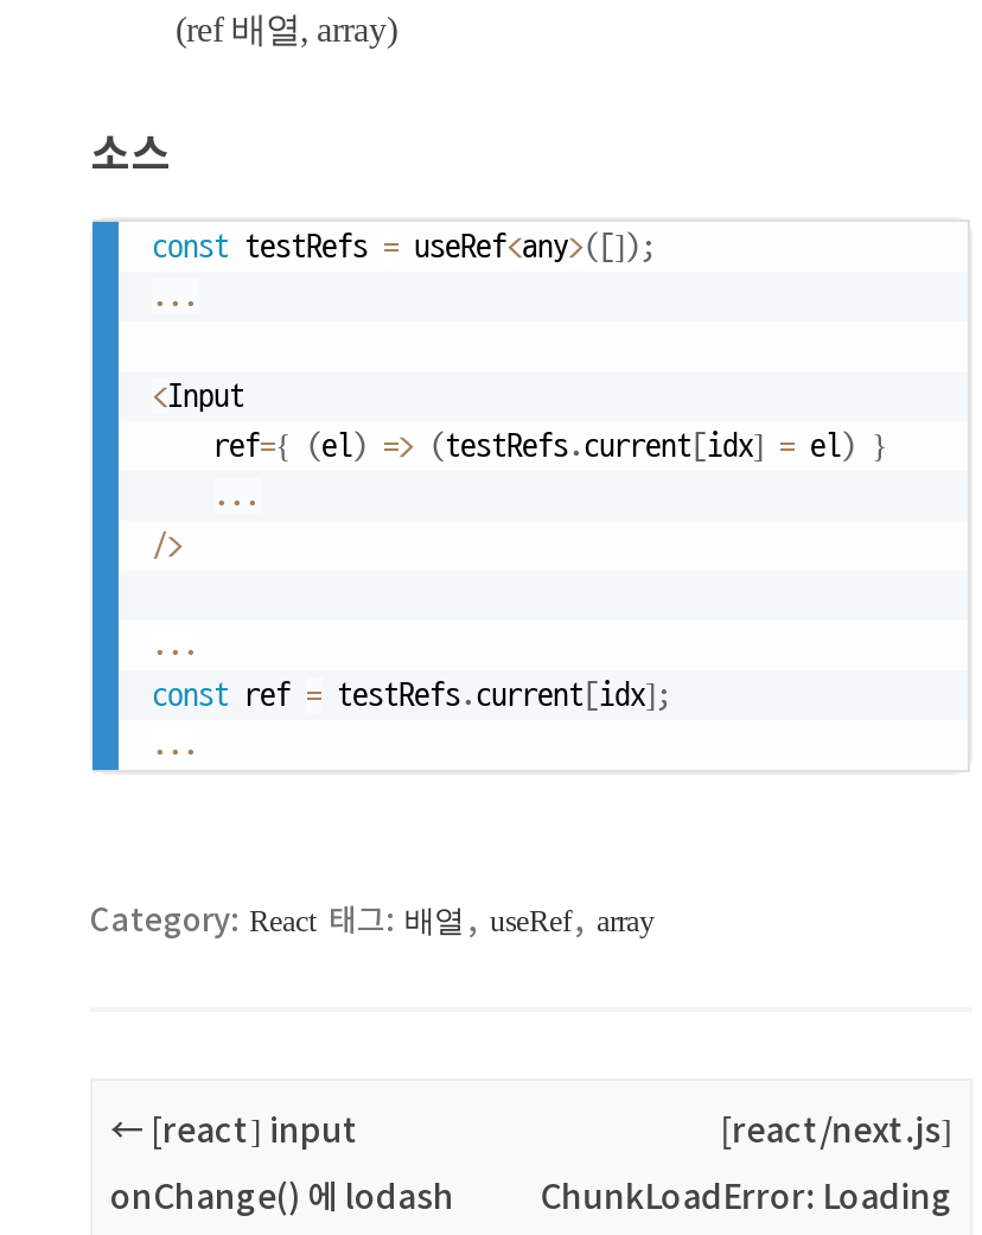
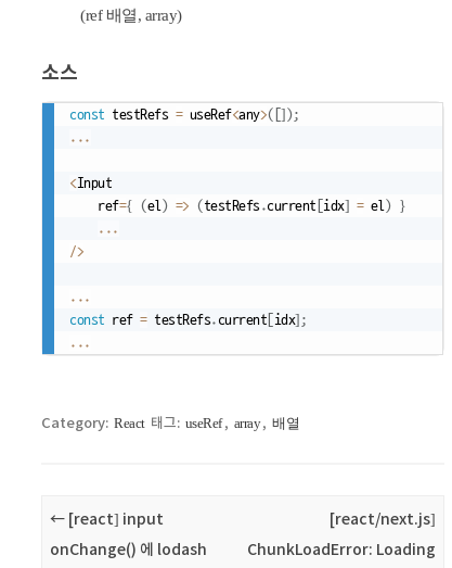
[90,900,655,941] Category: React 태그: 배열 , useRef , array -> [41,414,299,432] Category: React 태그: useRef , array , 배열

